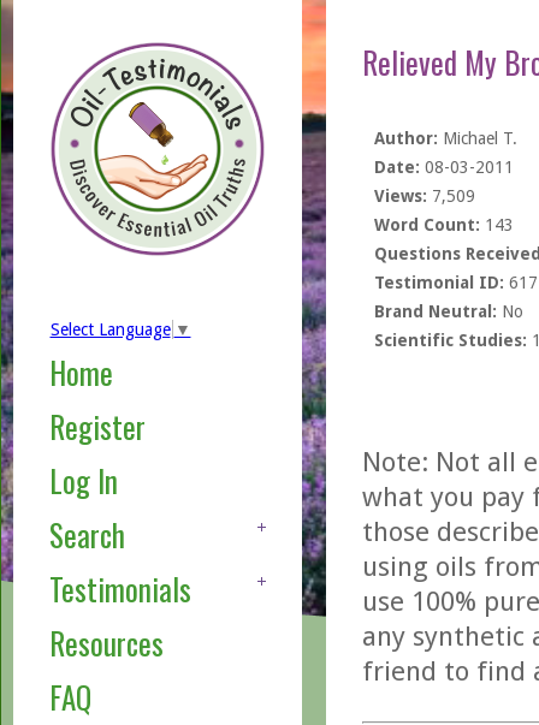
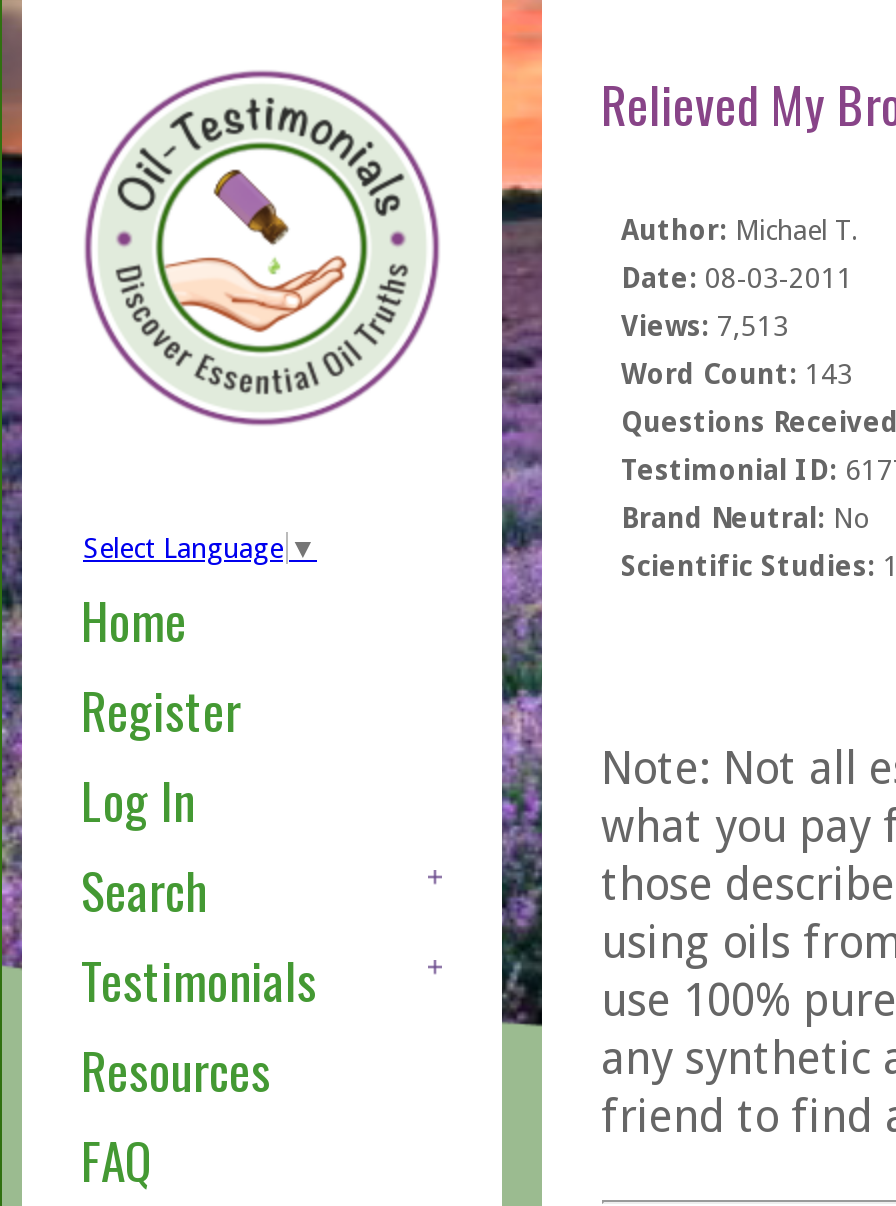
[374,186,475,206] Views: 7,509 -> [621,310,789,342] Views: 7,513

